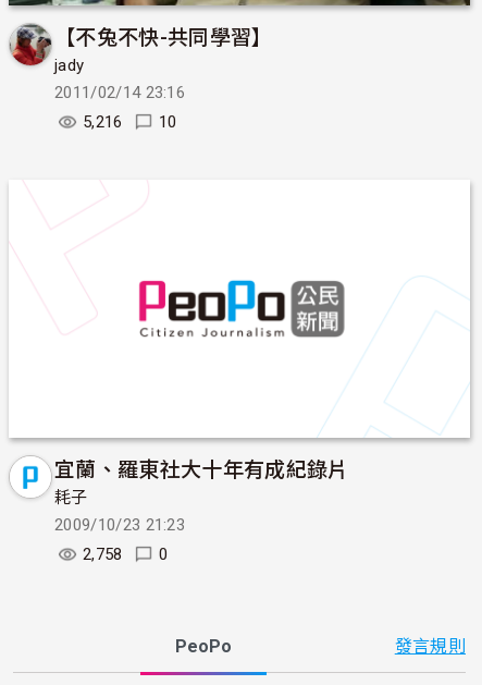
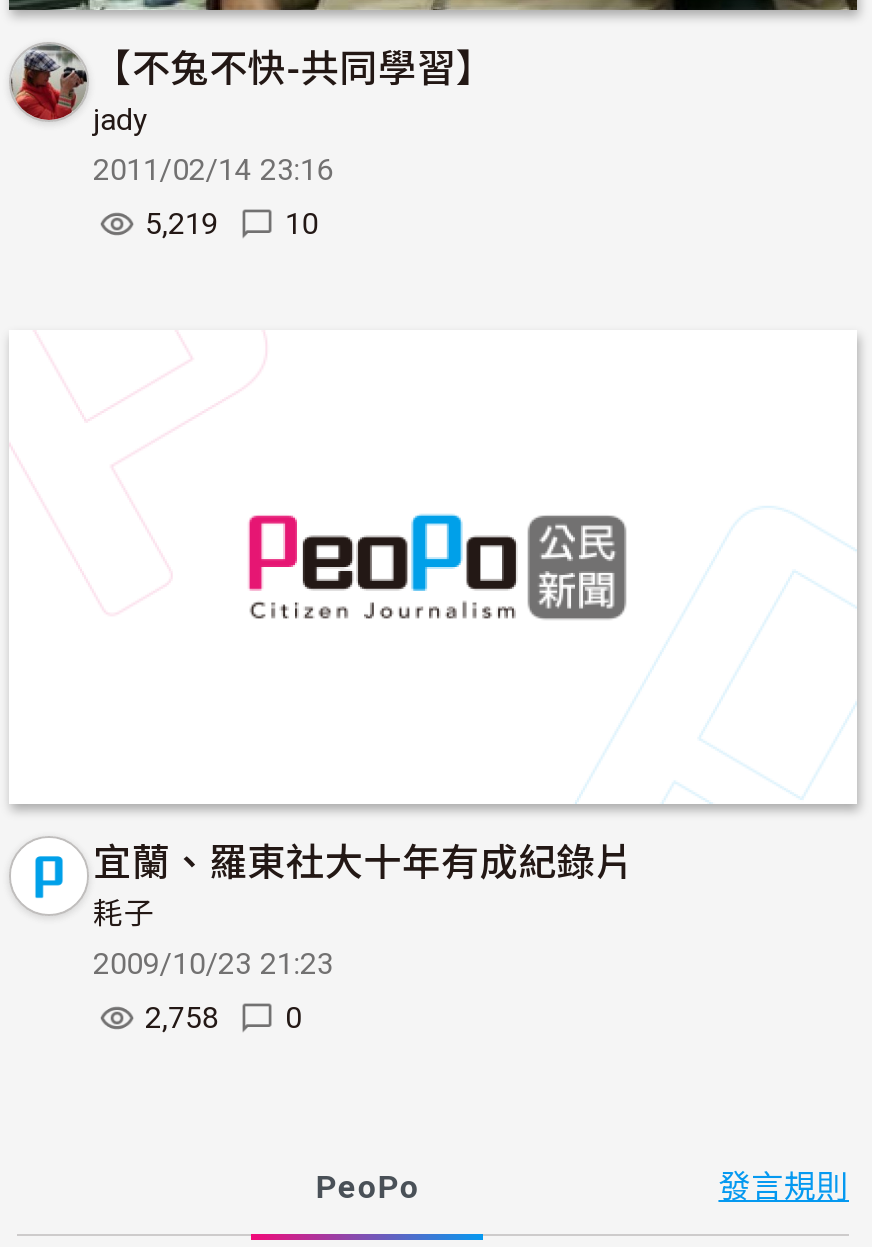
[83,112,177,132] 5,216 10 -> [145,206,318,242] 5,219 10

